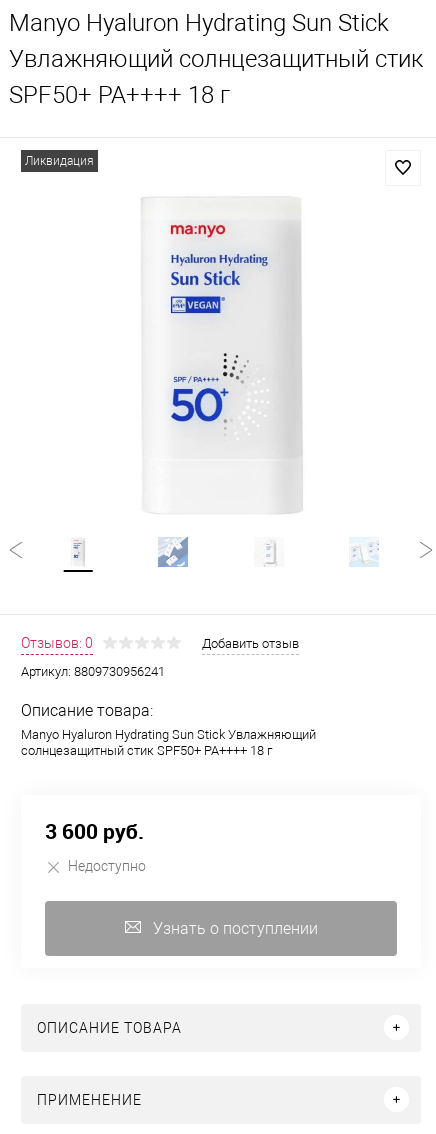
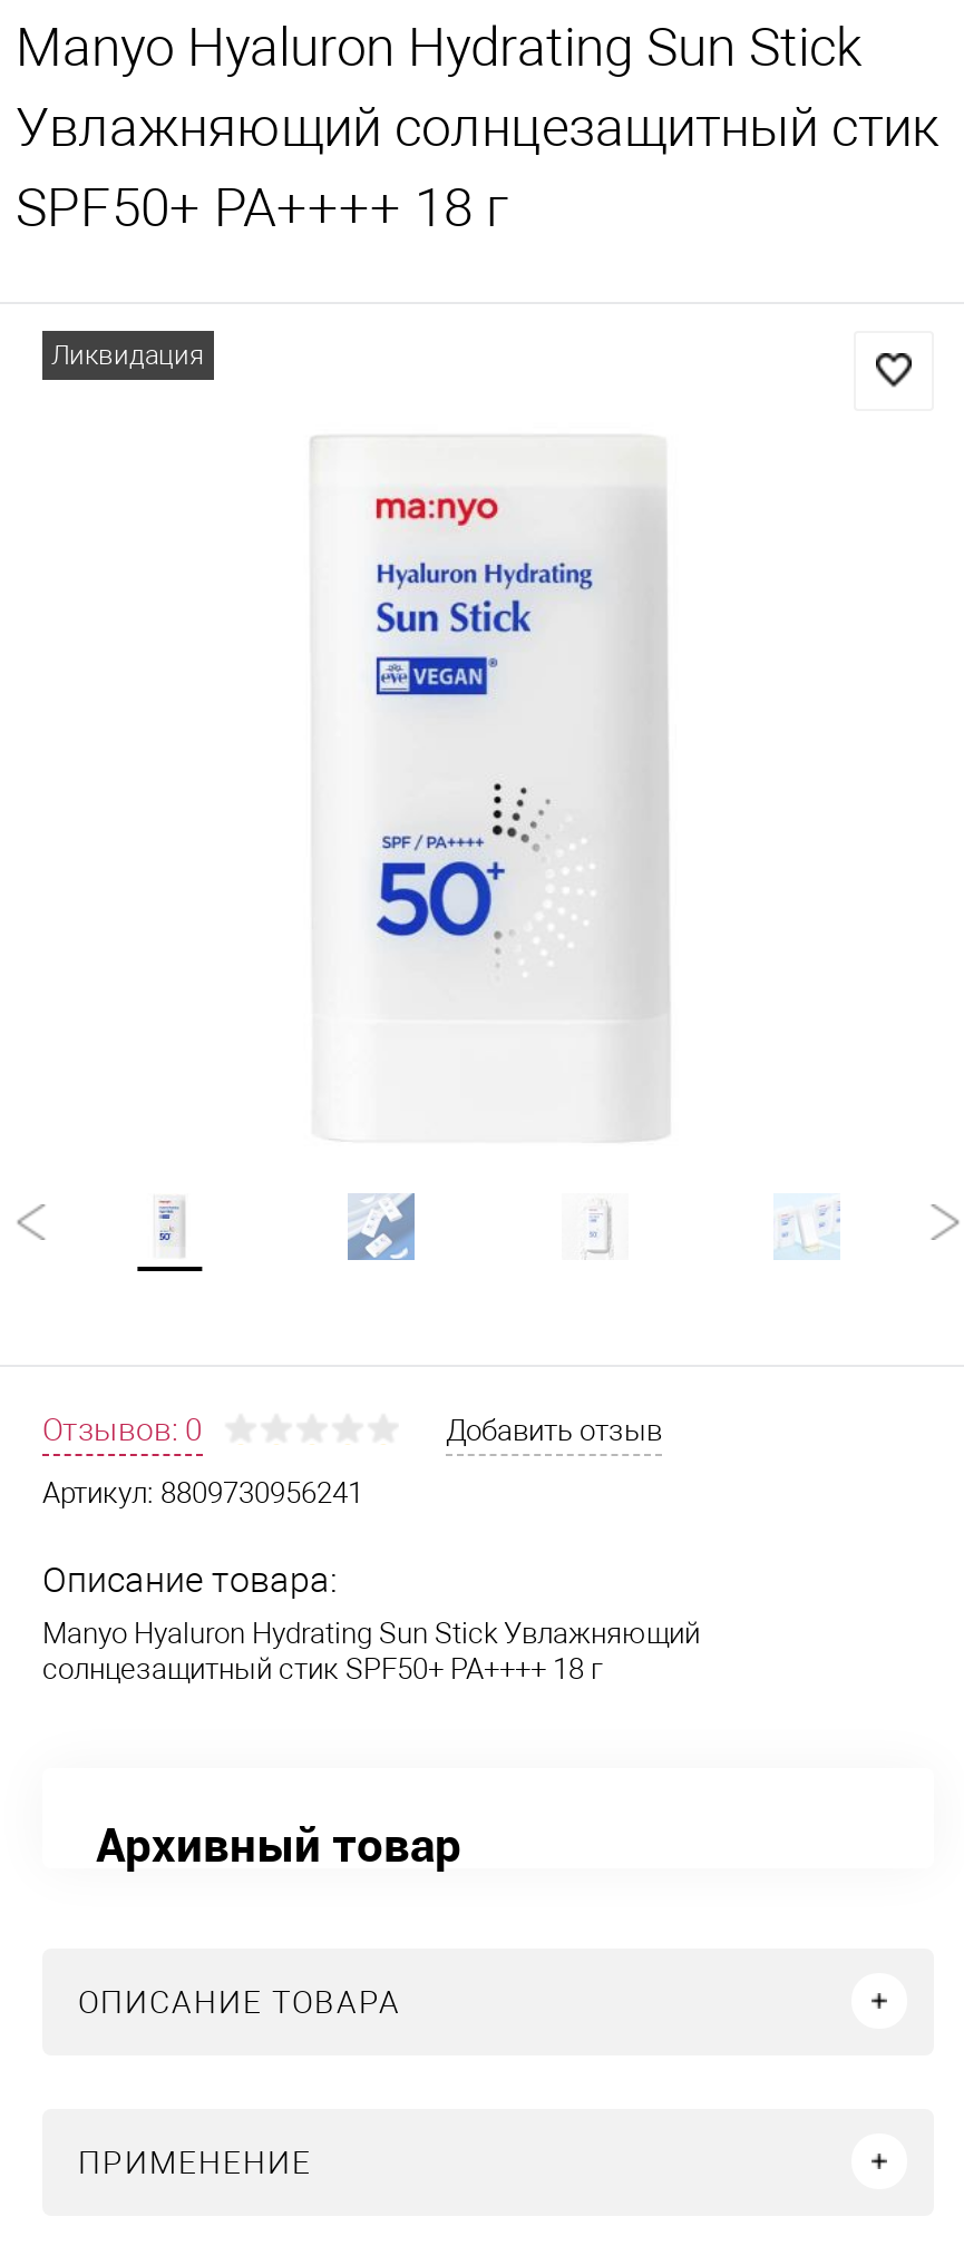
[45,817,317,938] 3 600 руб. | Недоступно | Узнать о поступлении -> [96,1813,461,1875] Архивный товар

